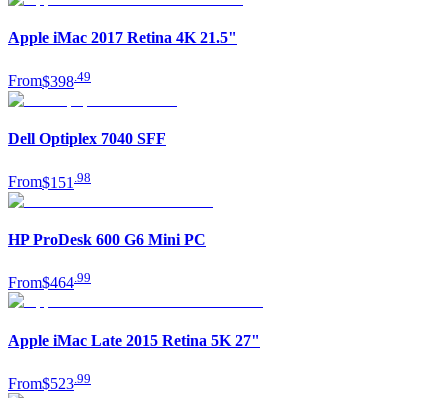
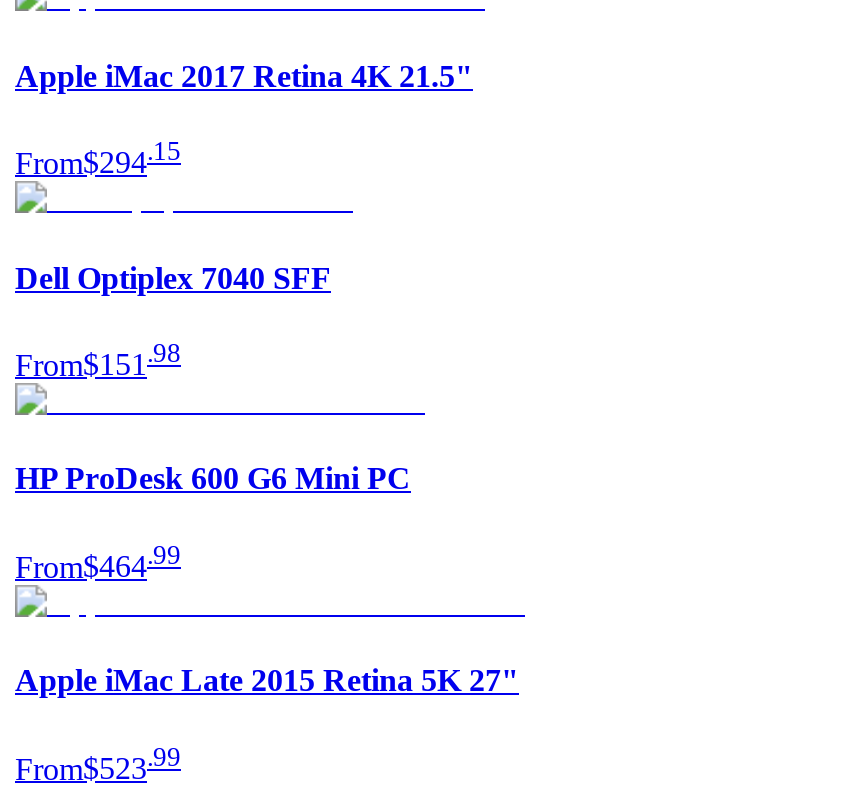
[8,68,91,90] From$398.49 -> [15,137,181,179] From$294.15

